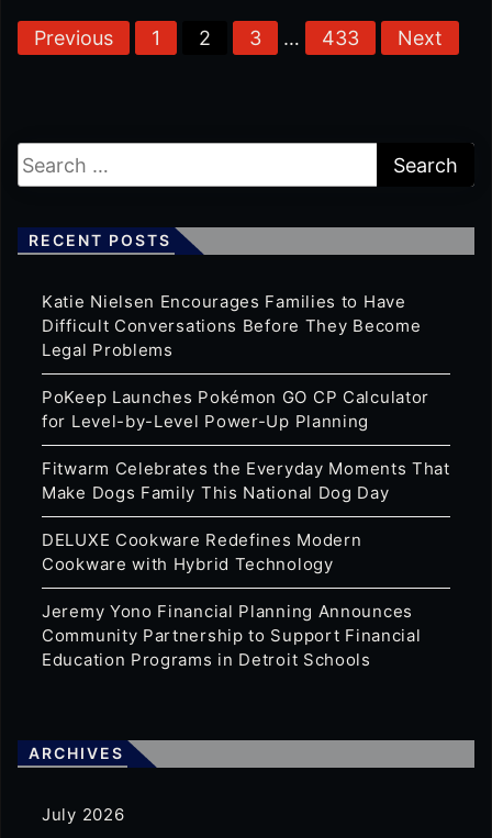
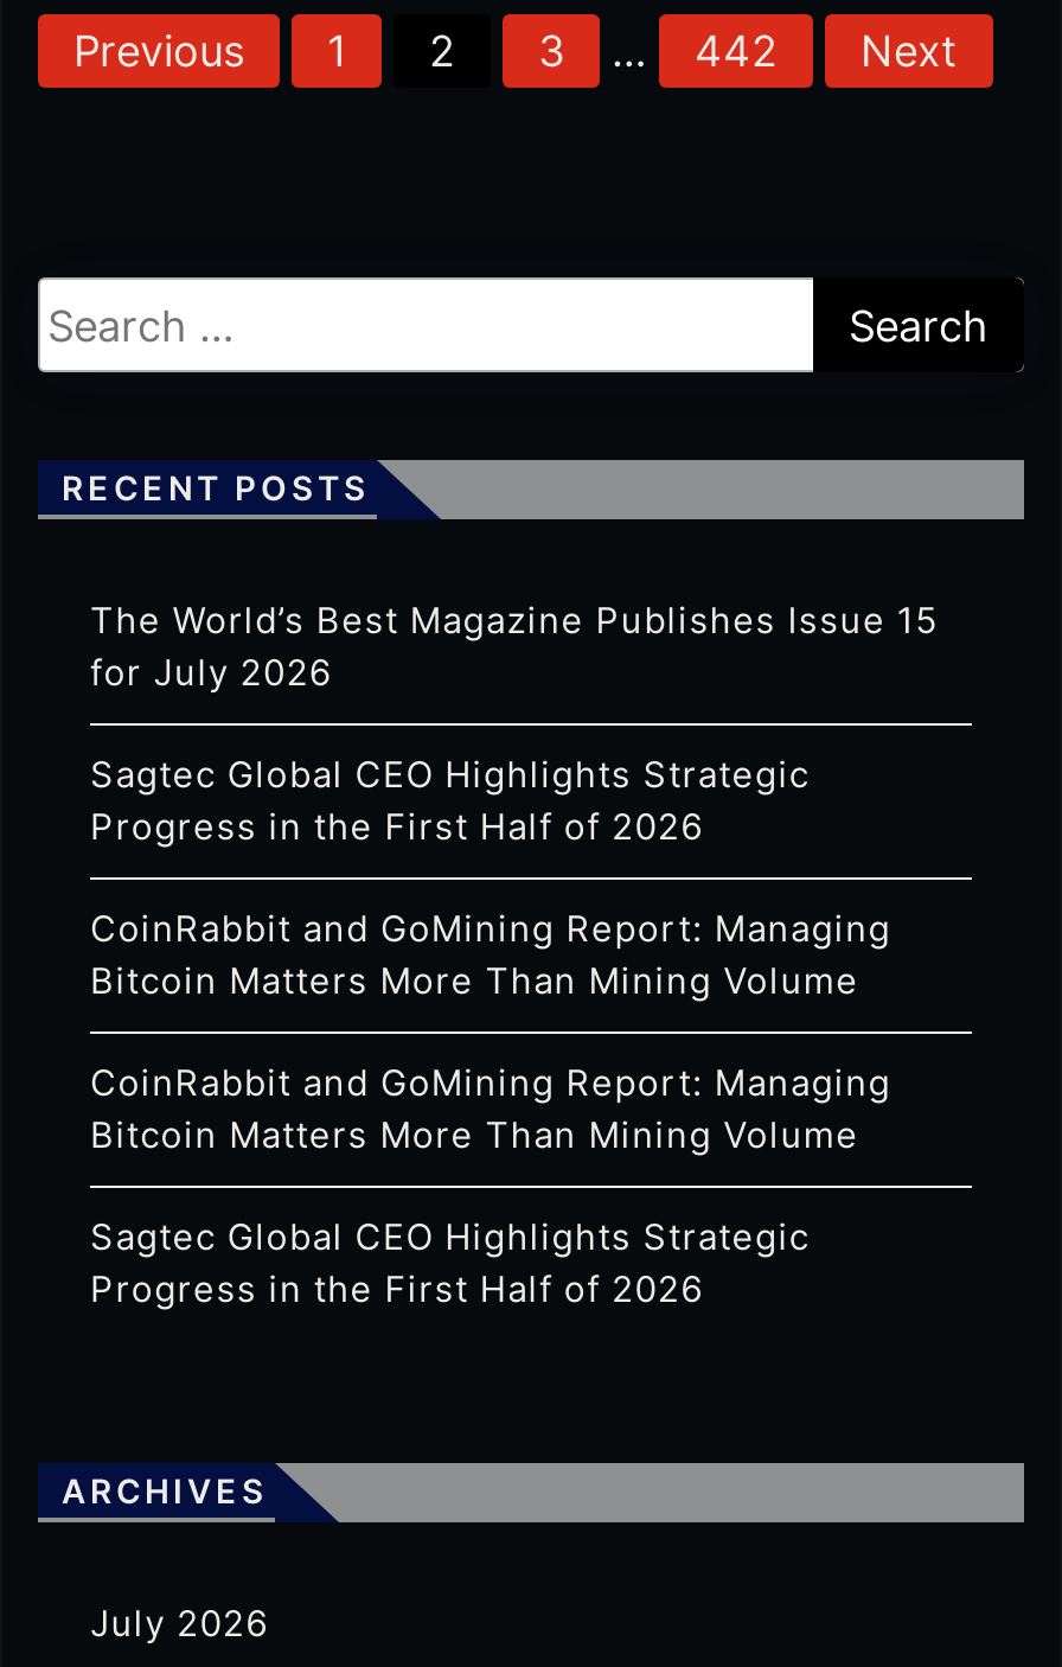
[322,27,359,50] 433 -> [695,27,778,77] 442
[42,291,421,361] Katie Nielsen Encourages Families to Have | Difficult Conversations Before They Become | Legal Problems -> [90,598,938,695] The World’s Best Magazine Publishes Issue 15 | for July 2026
[42,387,429,432] PoKeep Launches Pokémon GO CP Calculator | for Level-by-Level Power-Up Planning -> [90,752,810,850] Sagtec Global CEO Highlights Strategic | Progress in the First Half of 2026
[42,458,450,503] Fitwarm Celebrates the Everyday Moments That | Make Dogs Family This National Dog Day -> [90,907,891,1004] CoinRabbit and GoMining Report: Managing | Bitcoin Matters More Than Mining Volume
[42,530,362,575] DELUXE Cookware Redefines Modern | Cookware with Hybrid Technology -> [90,1061,891,1158] CoinRabbit and GoMining Report: Managing | Bitcoin Matters More Than Mining Volume
[42,601,421,670] Jeremy Yono Financial Planning Announces | Community Partnership to Support Financial | Education Programs in Detroit Schools -> [90,1215,810,1312] Sagtec Global CEO Highlights Strategic | Progress in the First Half of 2026

